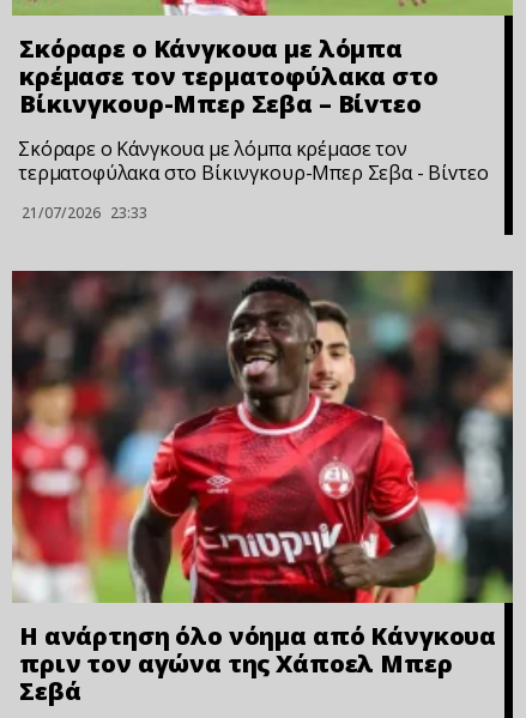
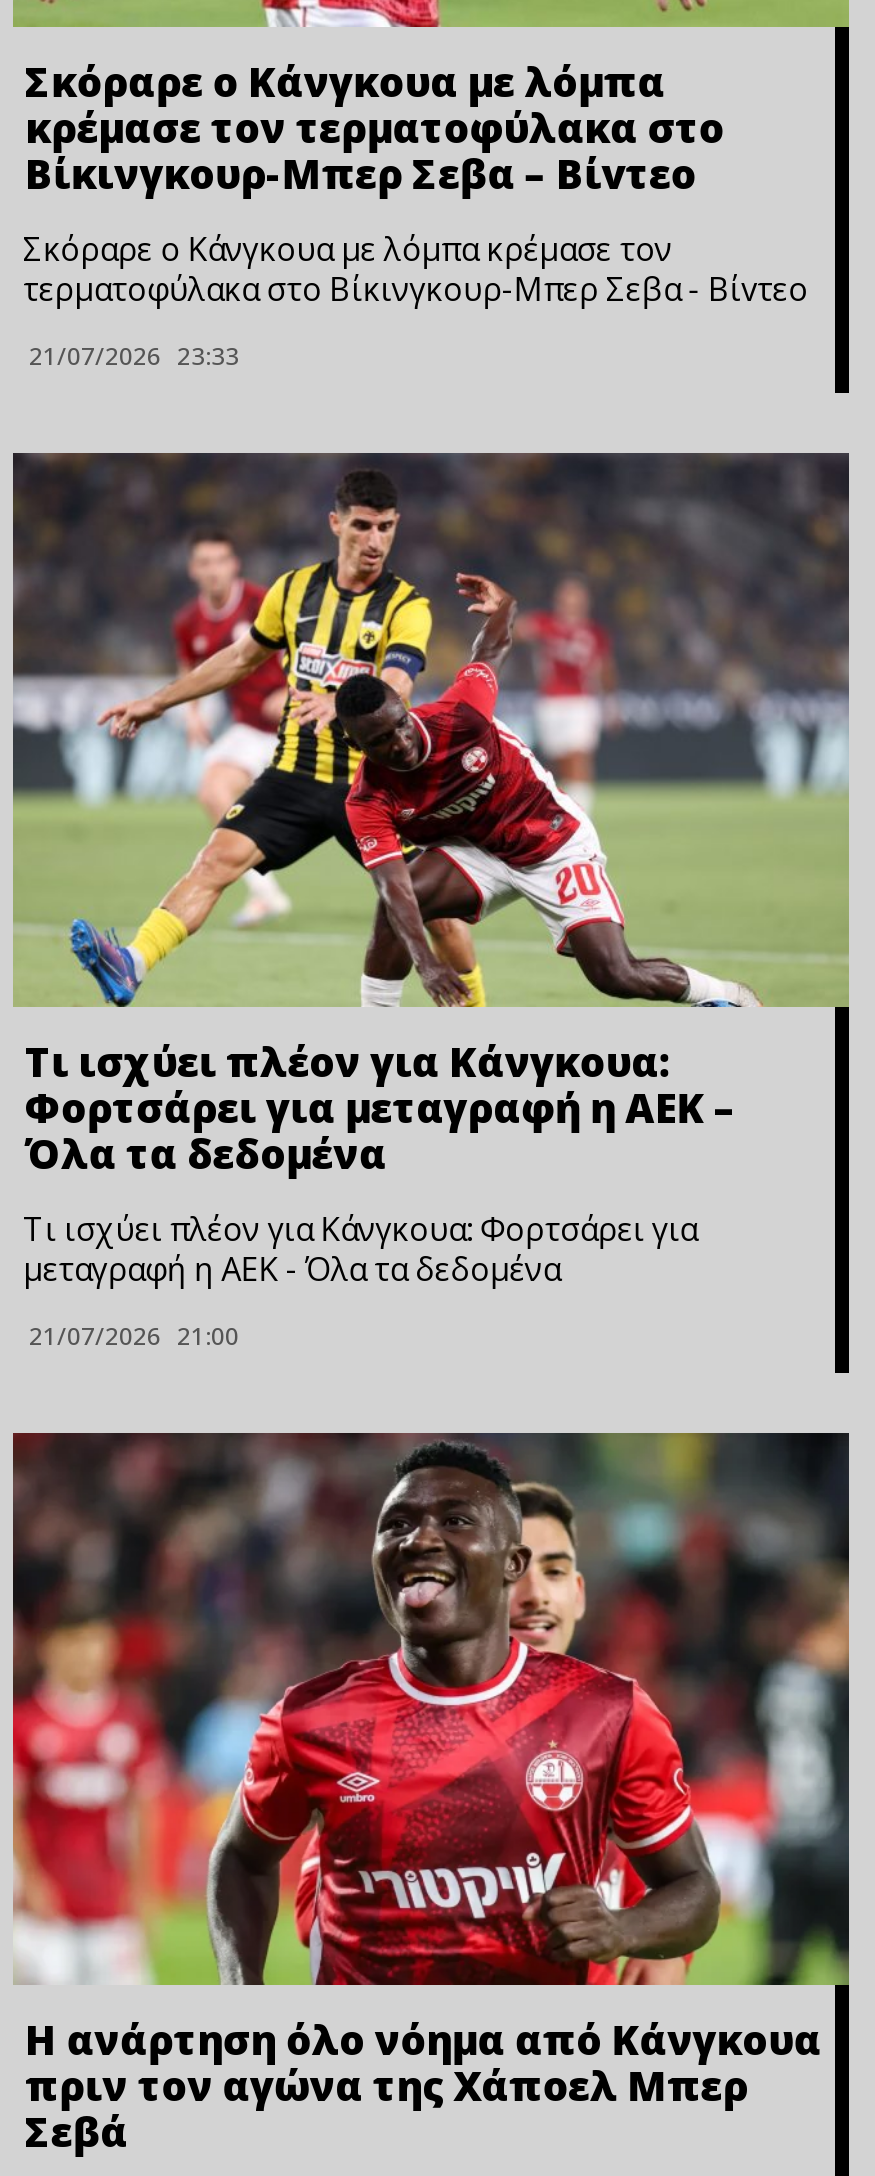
none -> [11,452,851,1352] [image] | Τι ισχύει πλέον για Κάνγκουα: | Φορτσάρει για μεταγραφή η ΑΕΚ – | Όλα τα δεδομένα | Τι ισχύει πλέον για Κάνγκουα: Φορτσάρει για | μεταγραφή η ΑΕΚ - Όλα τα δεδομένα | 21/07/2026 21:00

